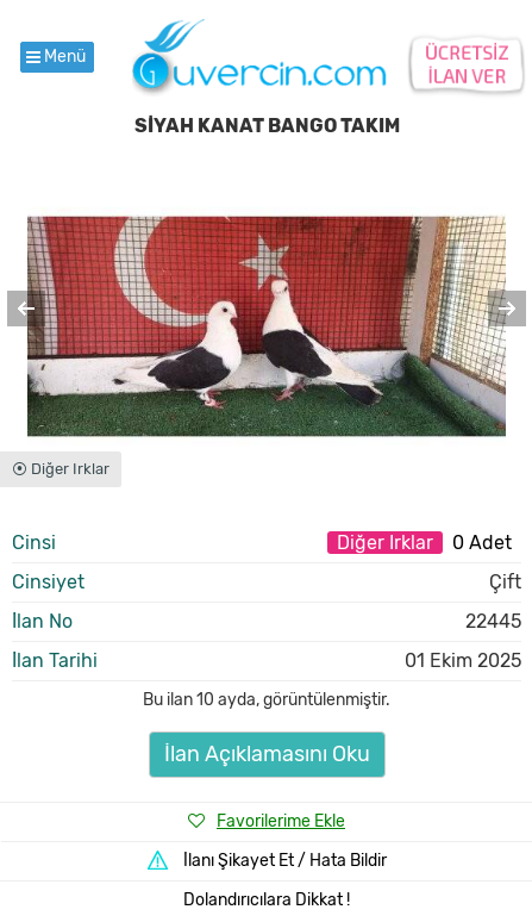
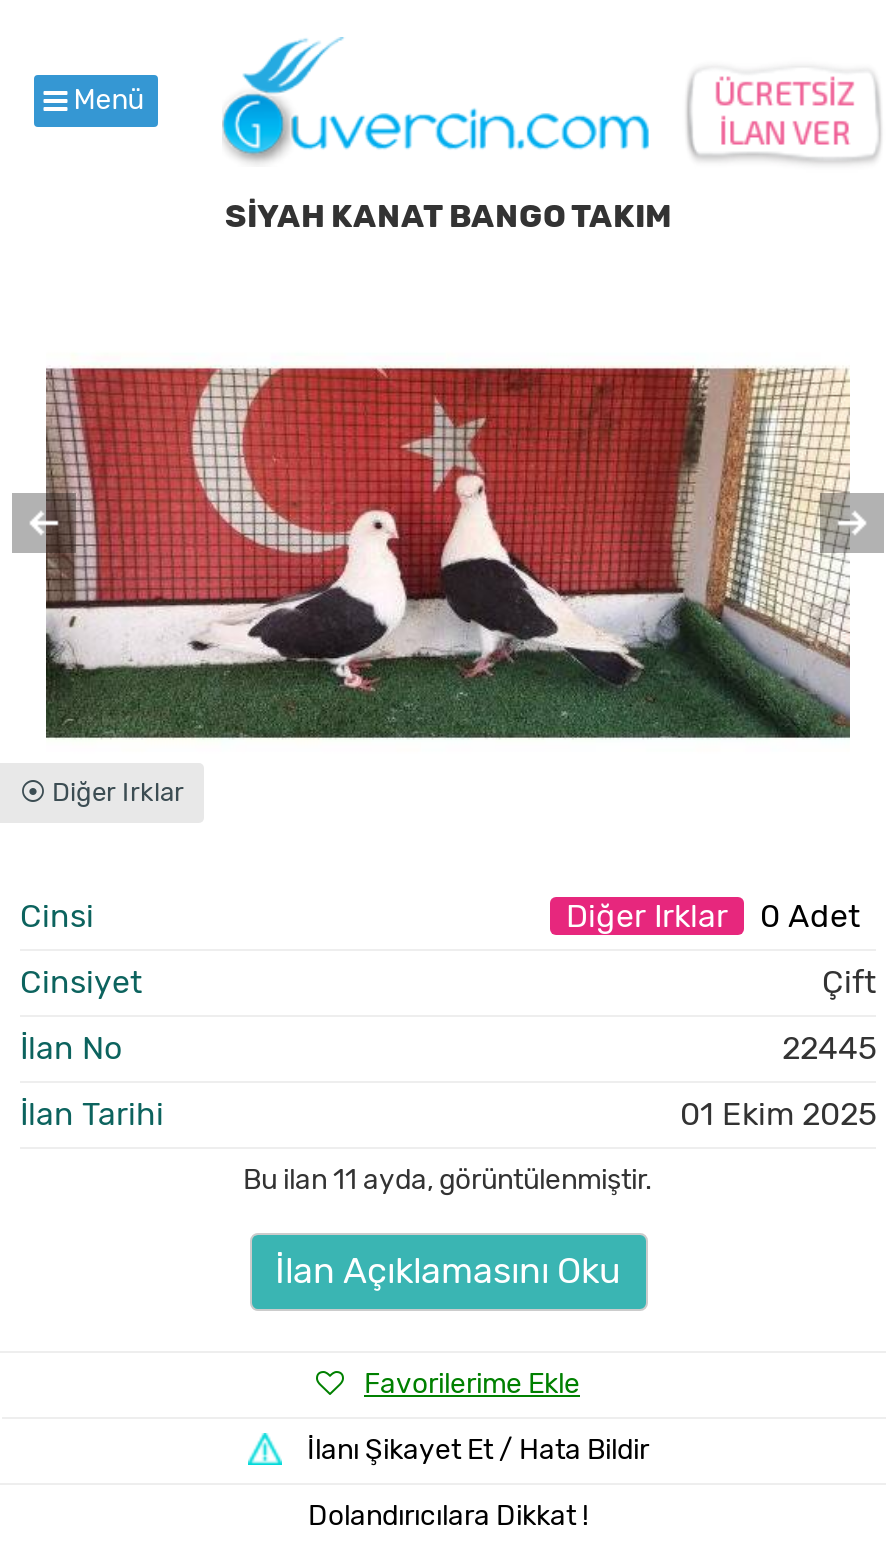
[143,690,390,710] Bu ilan 10 ayda, görüntülenmiştir. -> [243,1163,653,1197] Bu ilan 11 ayda, görüntülenmiştir.

